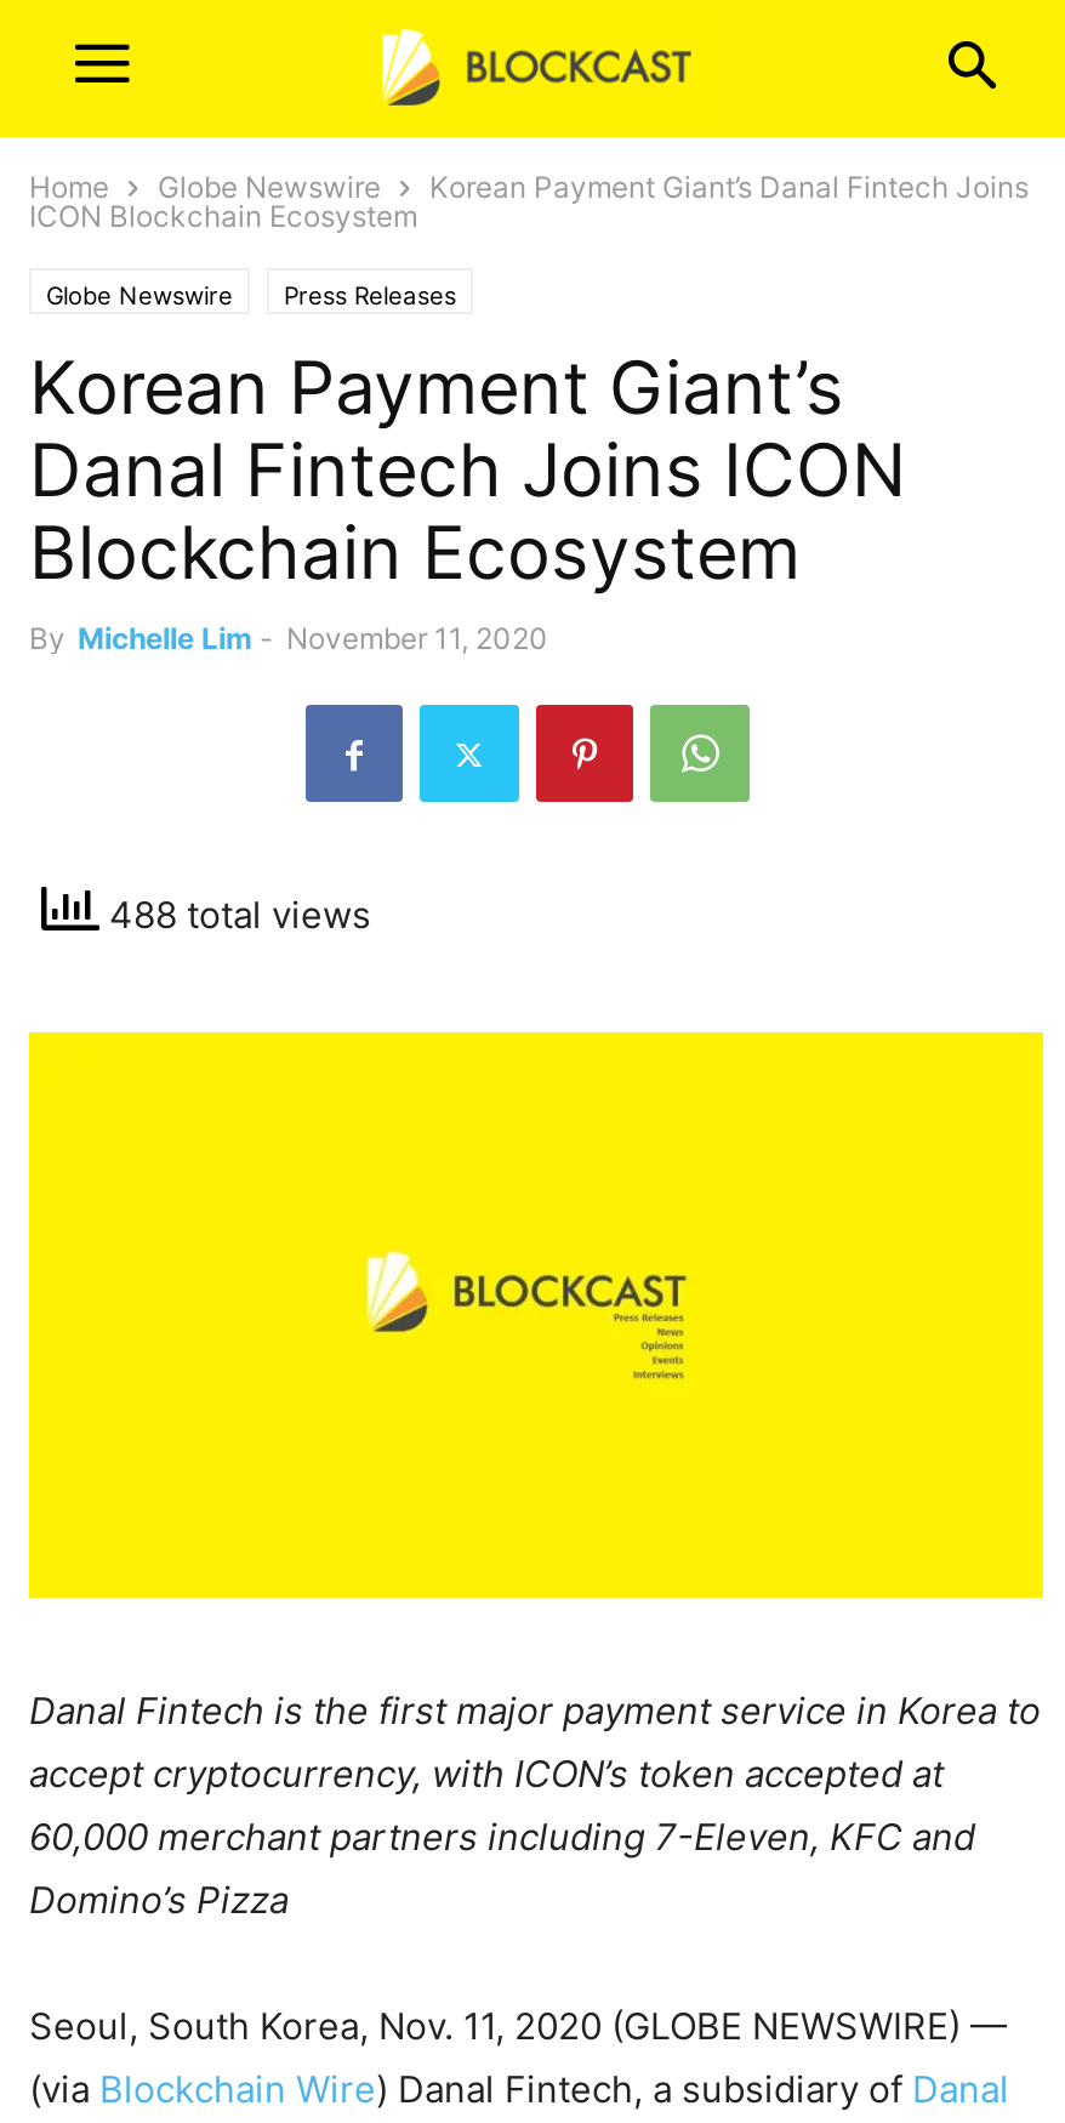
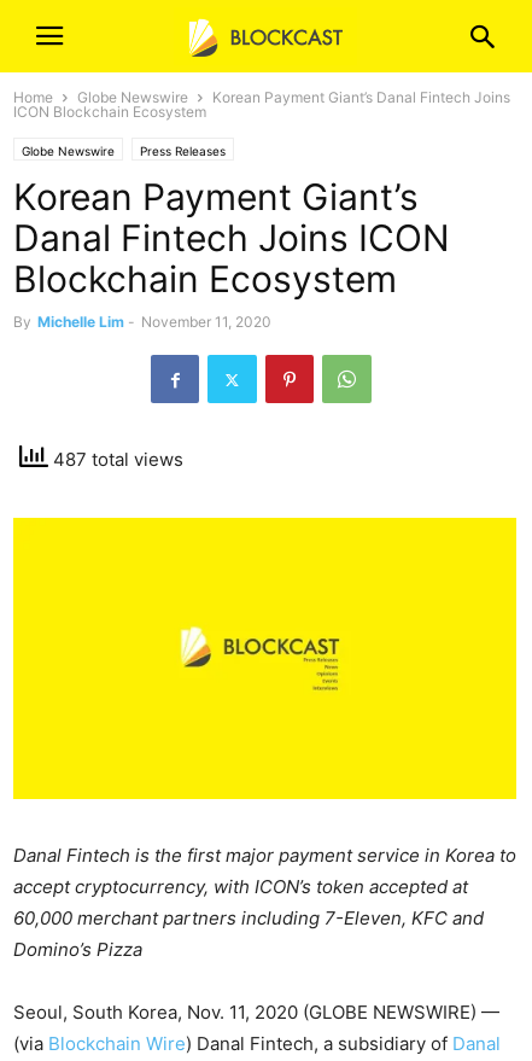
[99,892,371,938] 488 total views -> [48,448,183,471] 487 total views

